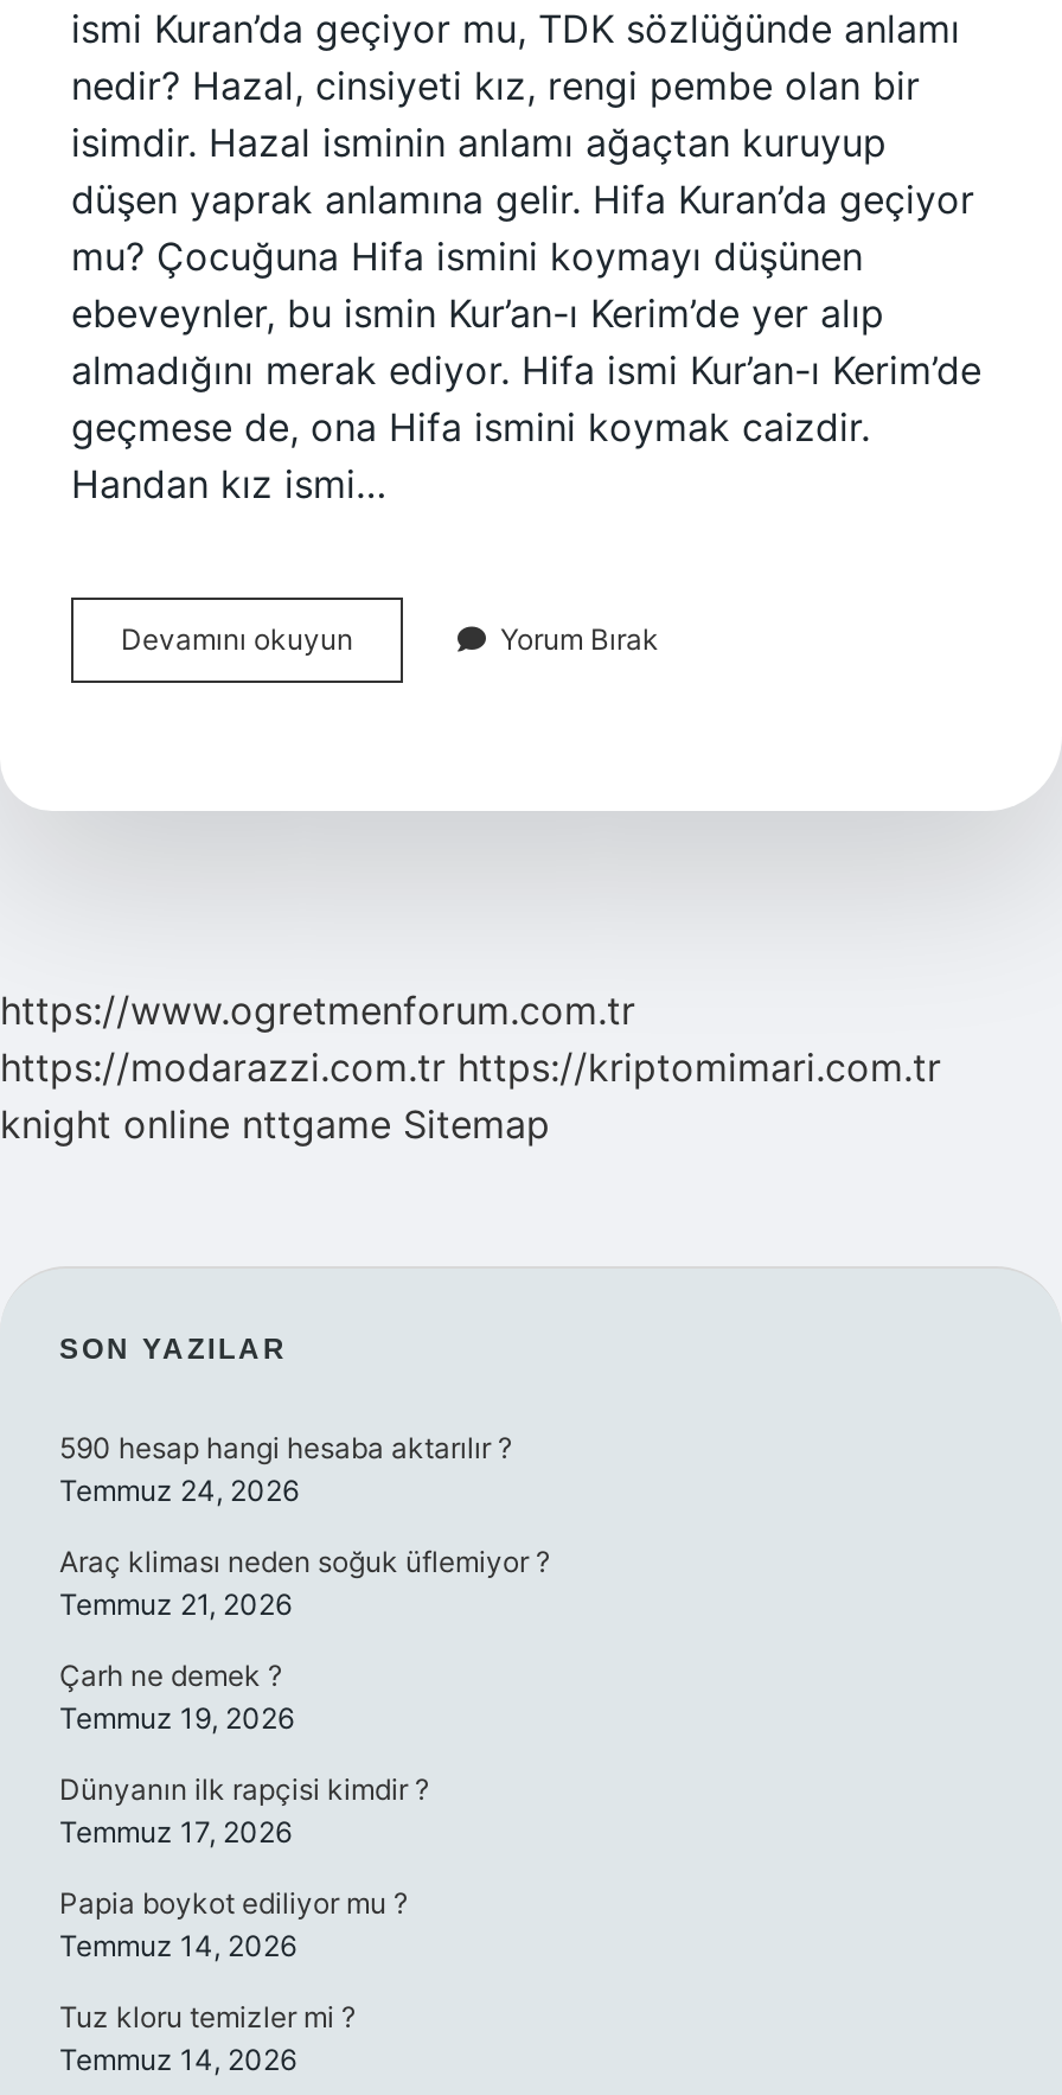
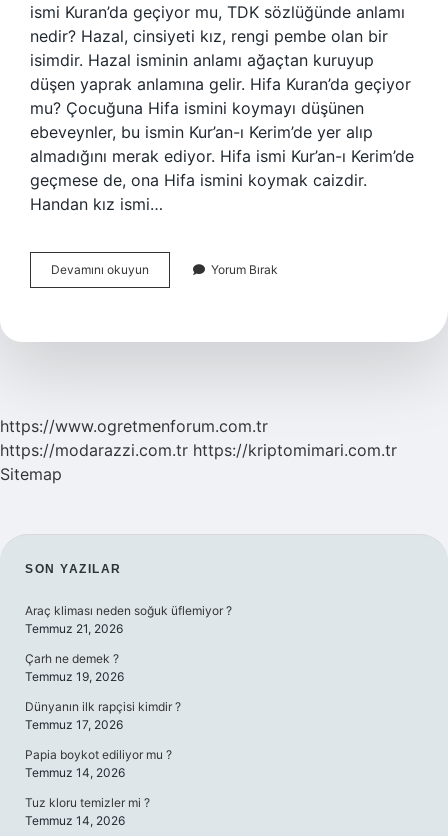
[0,1100,550,1148] knight online nttgame Sitemap -> [0,464,62,484] Sitemap
[59,1430,512,1508] 590 hesap hangi hesaba aktarılır ? | Temmuz 24, 2026 -> none

